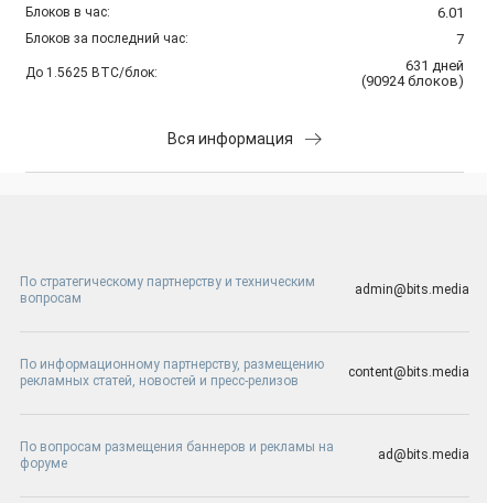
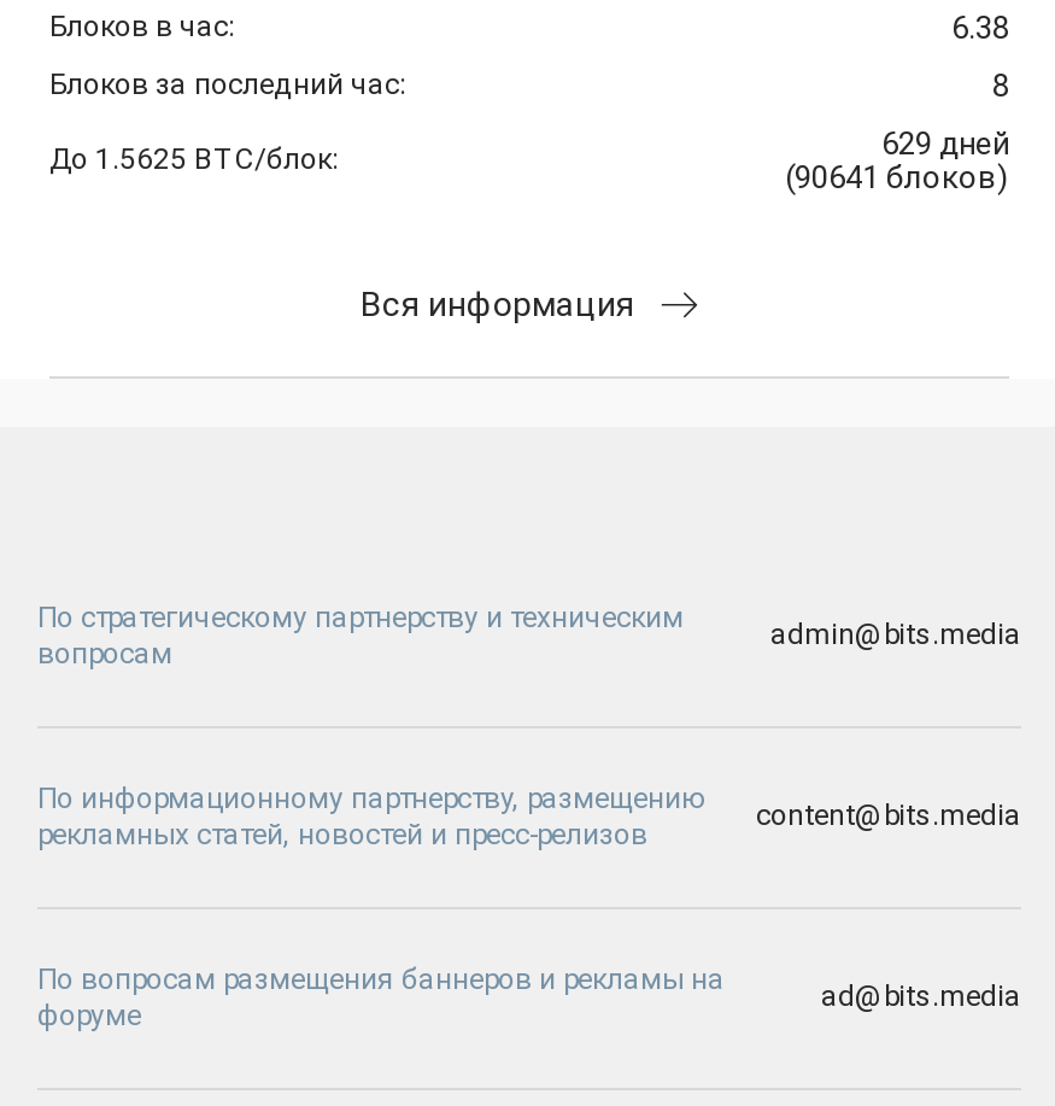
[437,5,464,21] 6.01 -> [951,11,1009,47] 6.38
[456,31,464,48] 7 -> [992,69,1009,105] 8
[405,58,464,74] 631 дней -> [881,126,1009,163] 629 дней
[361,73,464,90] (90924 блоков) -> [785,160,1009,196] (90641 блоков)

